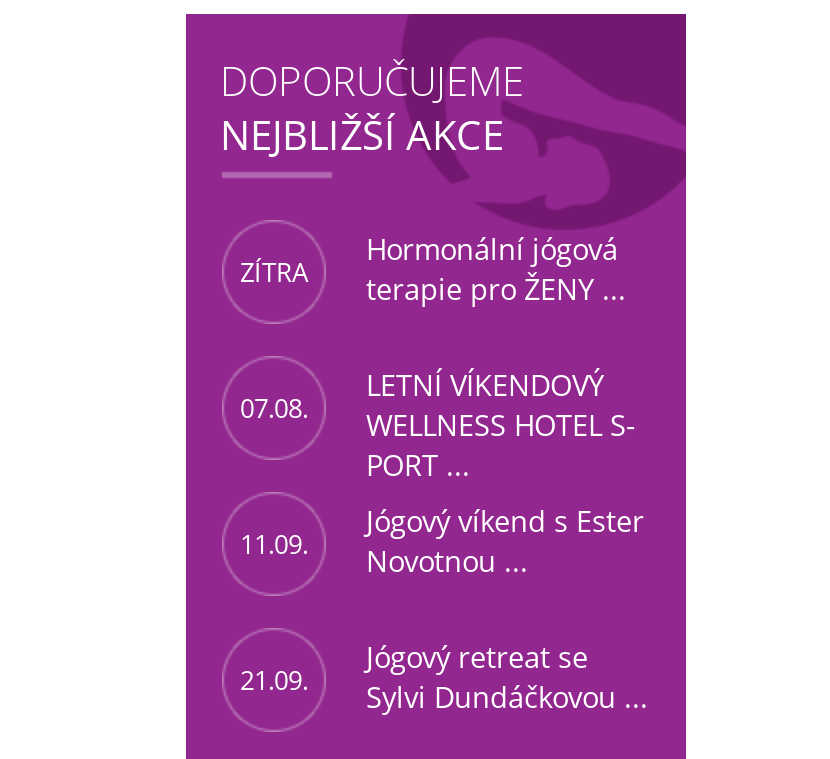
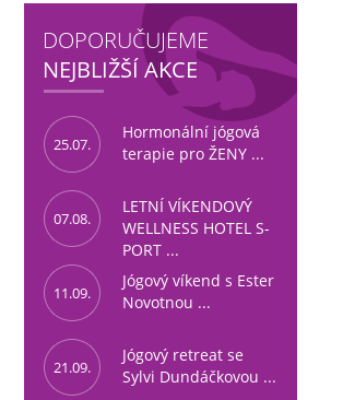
[240,254,308,290] ZÍTRA -> [54,134,91,154] 25.07.

